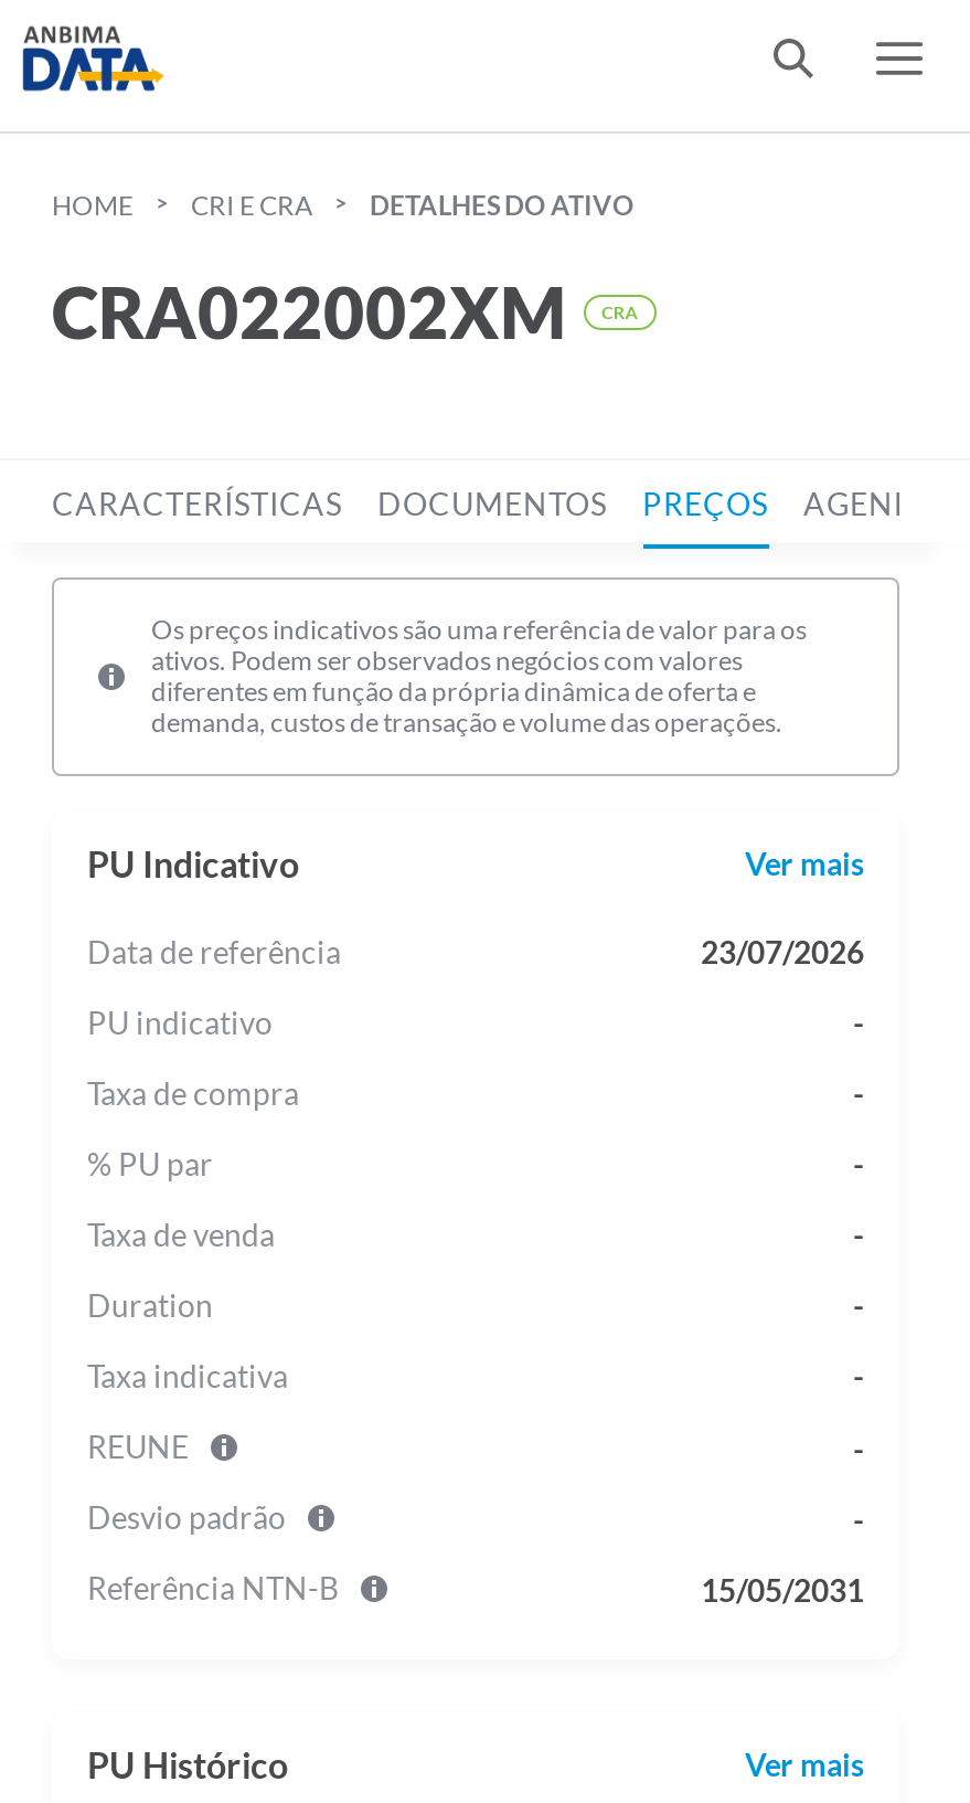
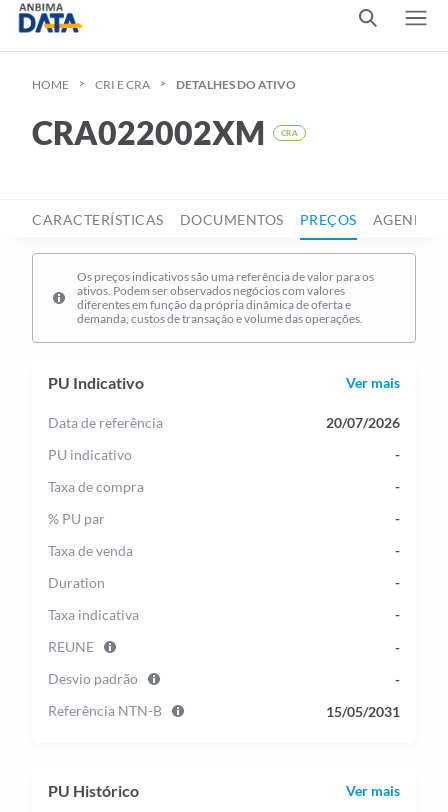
[701,933,864,971] 23/07/2026 -> [326,414,400,431] 20/07/2026

